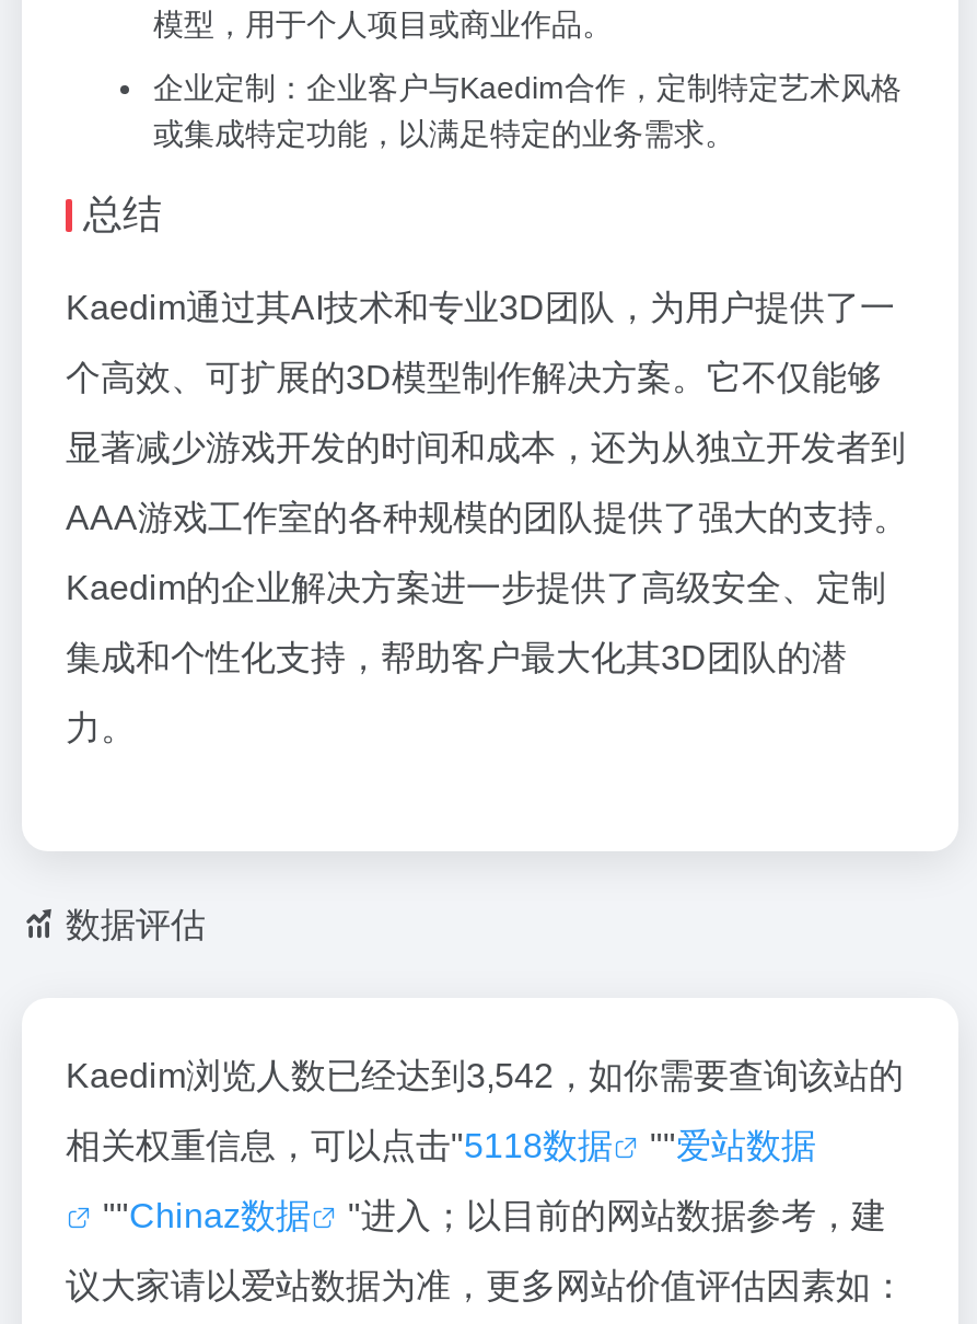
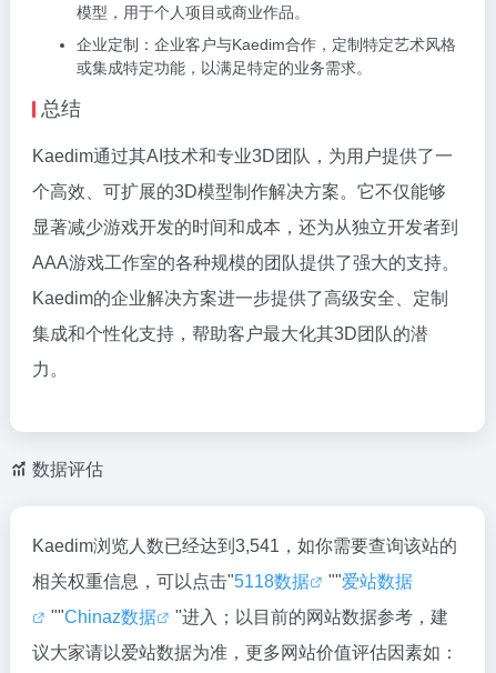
[66,1057,904,1094] Kaedim浏览人数已经达到3,542，如你需要查询该站的 -> [32,536,457,555] Kaedim浏览人数已经达到3,541，如你需要查询该站的

